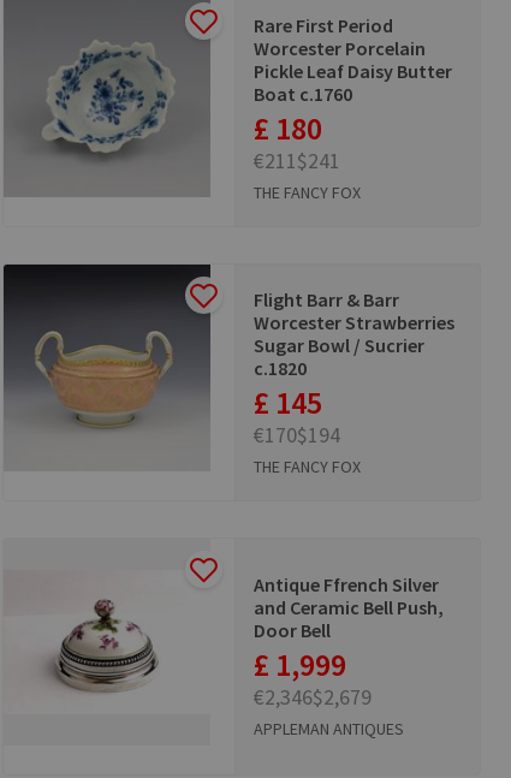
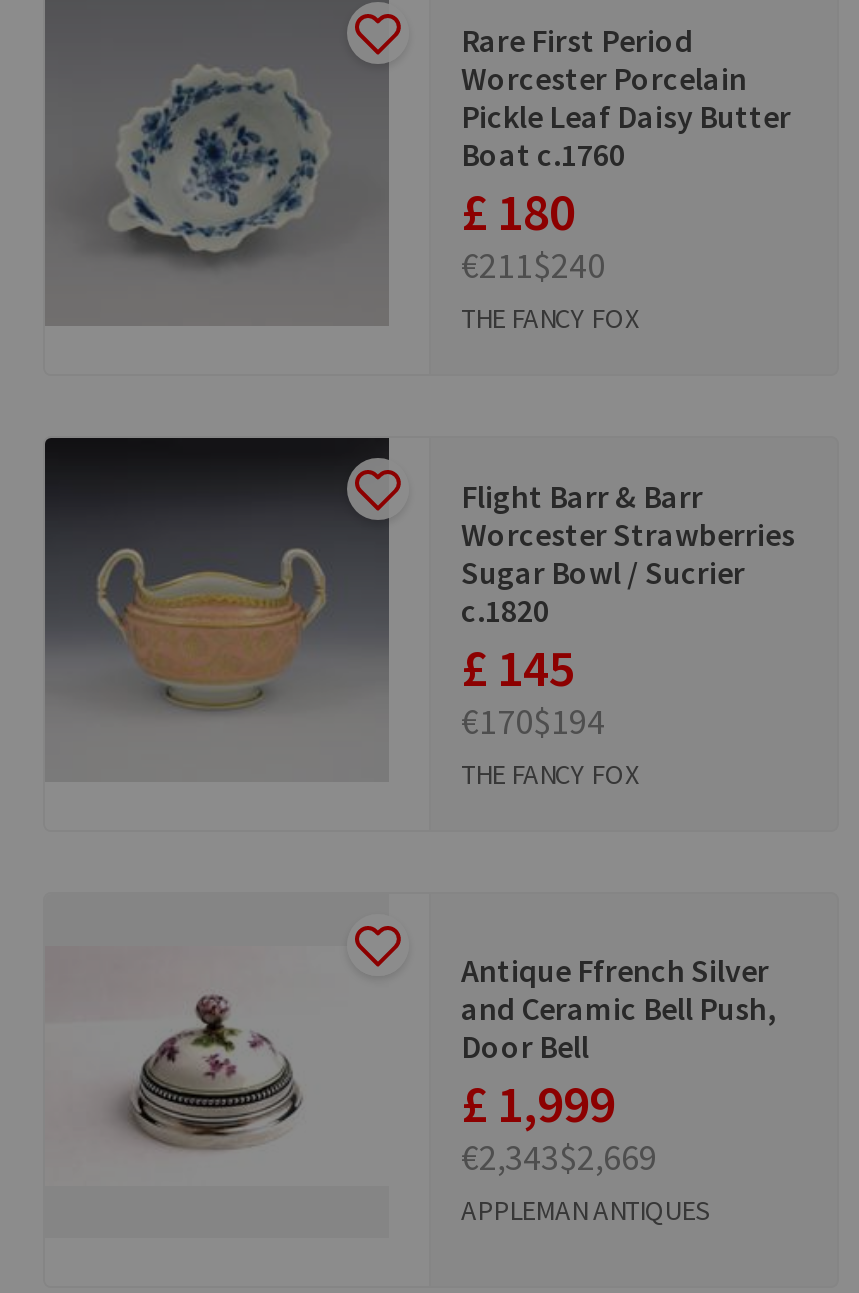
[254,146,340,174] €211$241 -> [461,241,605,287] €211$240
[254,683,372,711] €2,346$2,679 -> [461,1134,657,1180] €2,343$2,669

